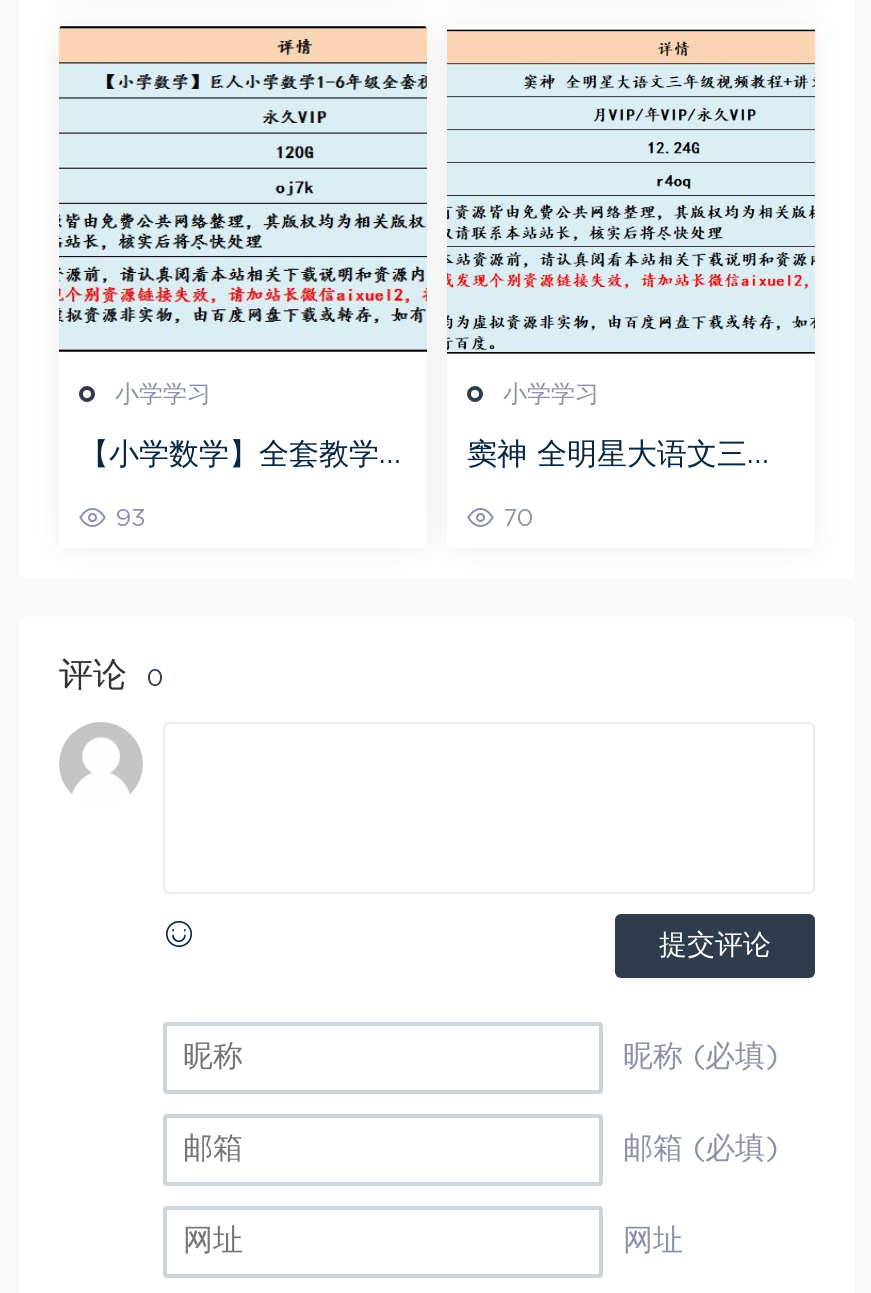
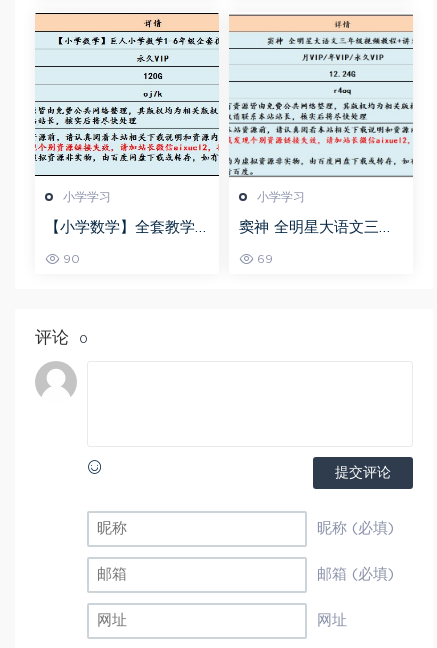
[107,505,147,529] 93 -> [59,253,80,265] 90
[495,505,535,529] 70 -> [253,253,273,265] 69

